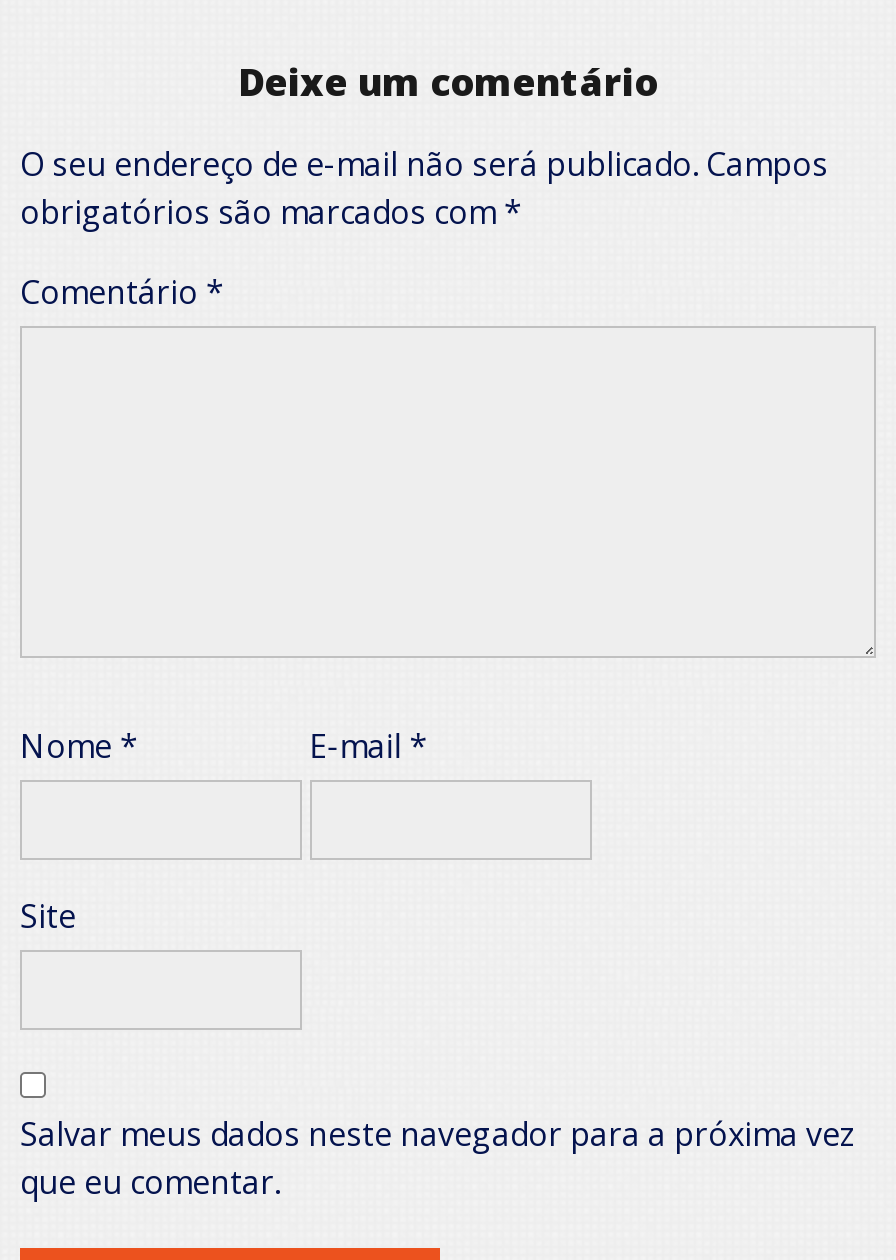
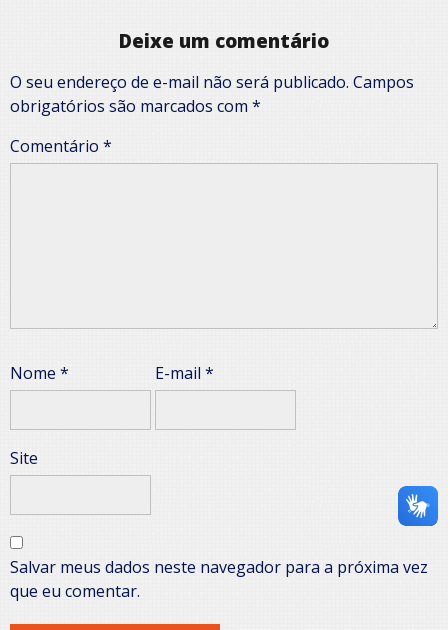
none -> [397,485,439,527] [image]

